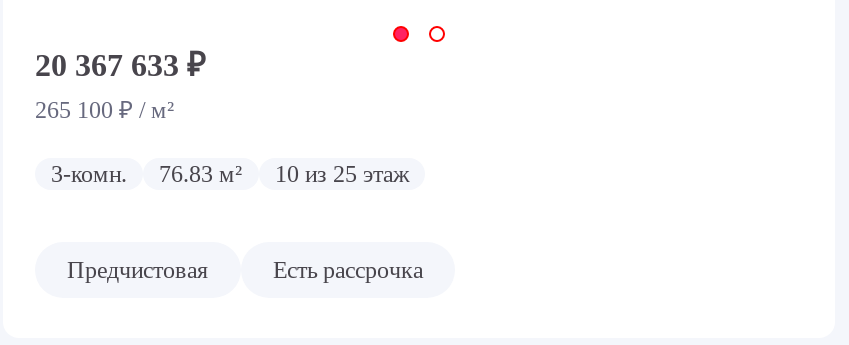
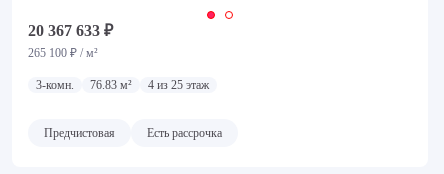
[275,160,409,188] 10 из 25 этаж -> [148,78,209,92] 4 из 25 этаж

